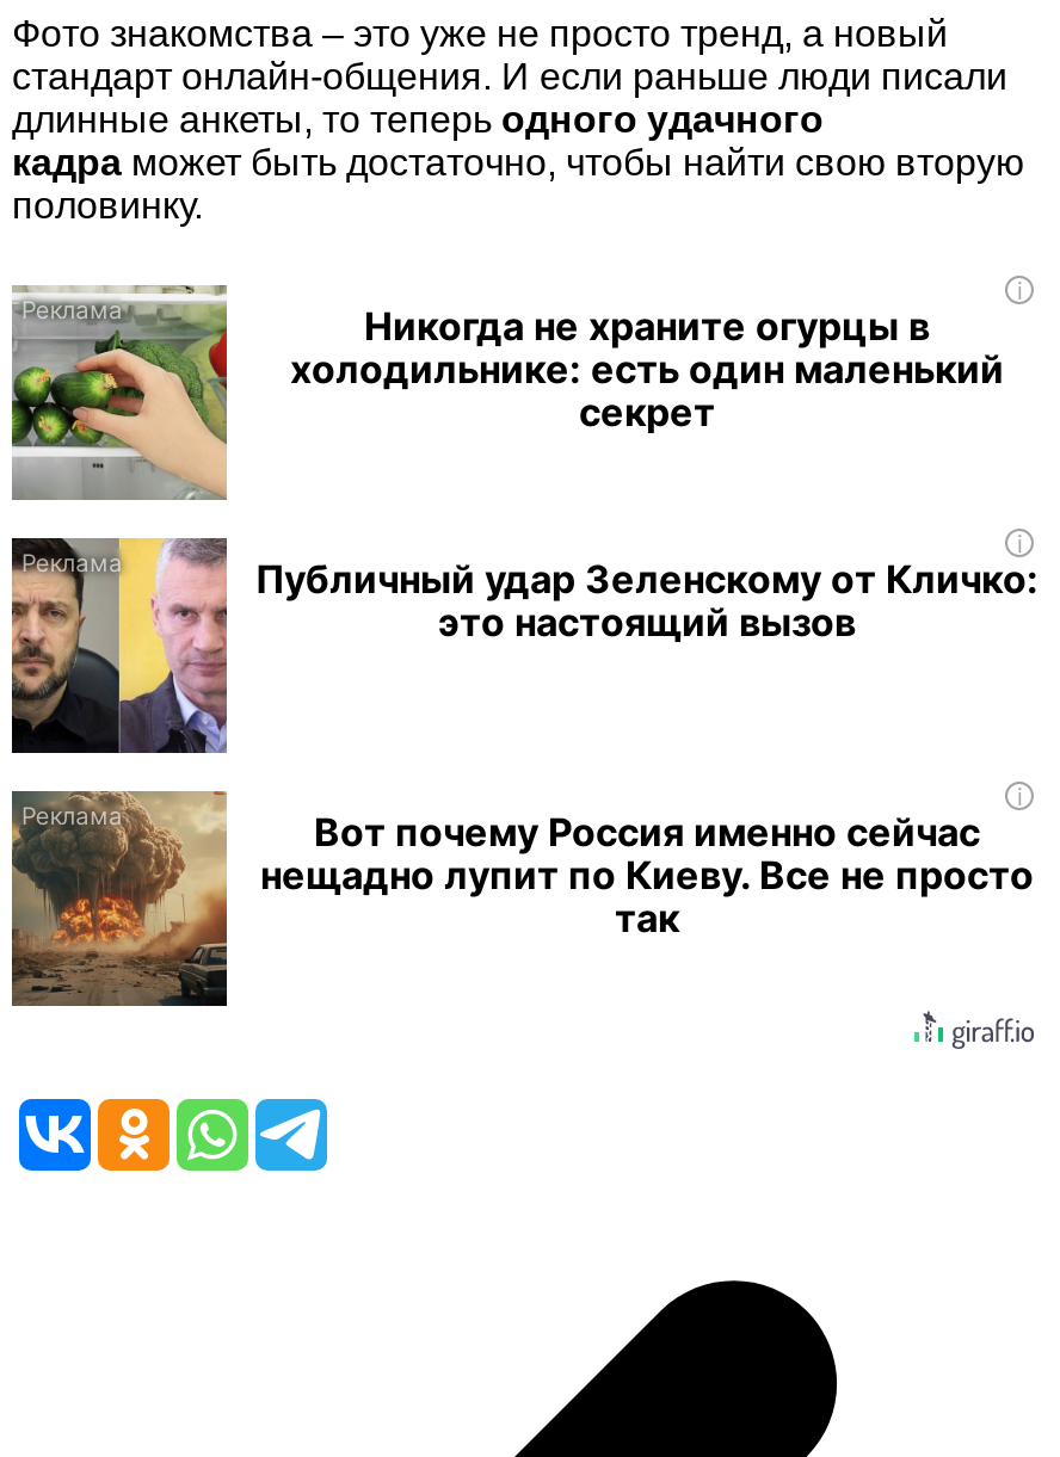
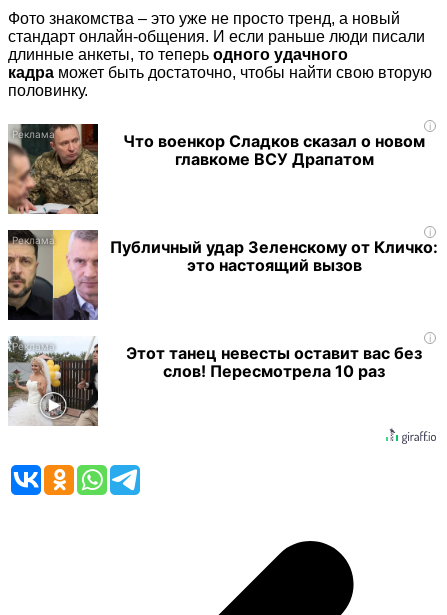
[10,285,1004,500] [image] | Никогда не храните огурцы в | холодильнике: есть один маленький | секрет -> [8,123,425,214] [image] | Что военкор Сладков сказал о новом | главкоме ВСУ Драпатом
[10,789,1034,1008] [image] | Вот почему Россия именно сейчас | нещадно лупит по Киеву. Все не просто | так -> [7,336,422,427] [image] | Этот танец невесты оставит вас без | слов! Пересмотрела 10 раз

